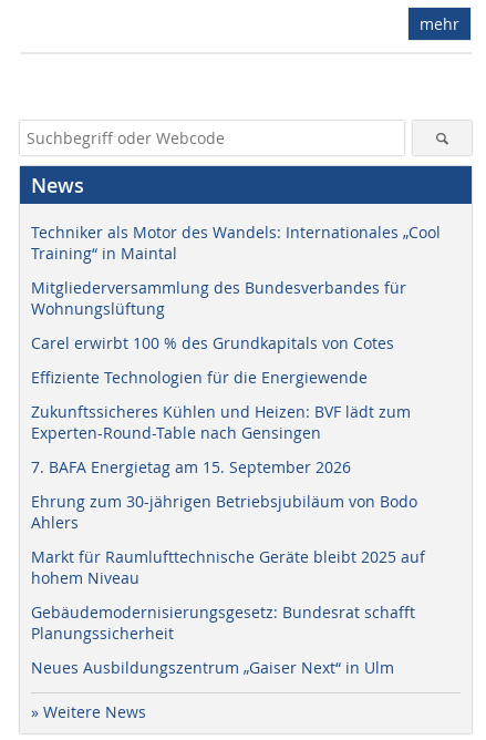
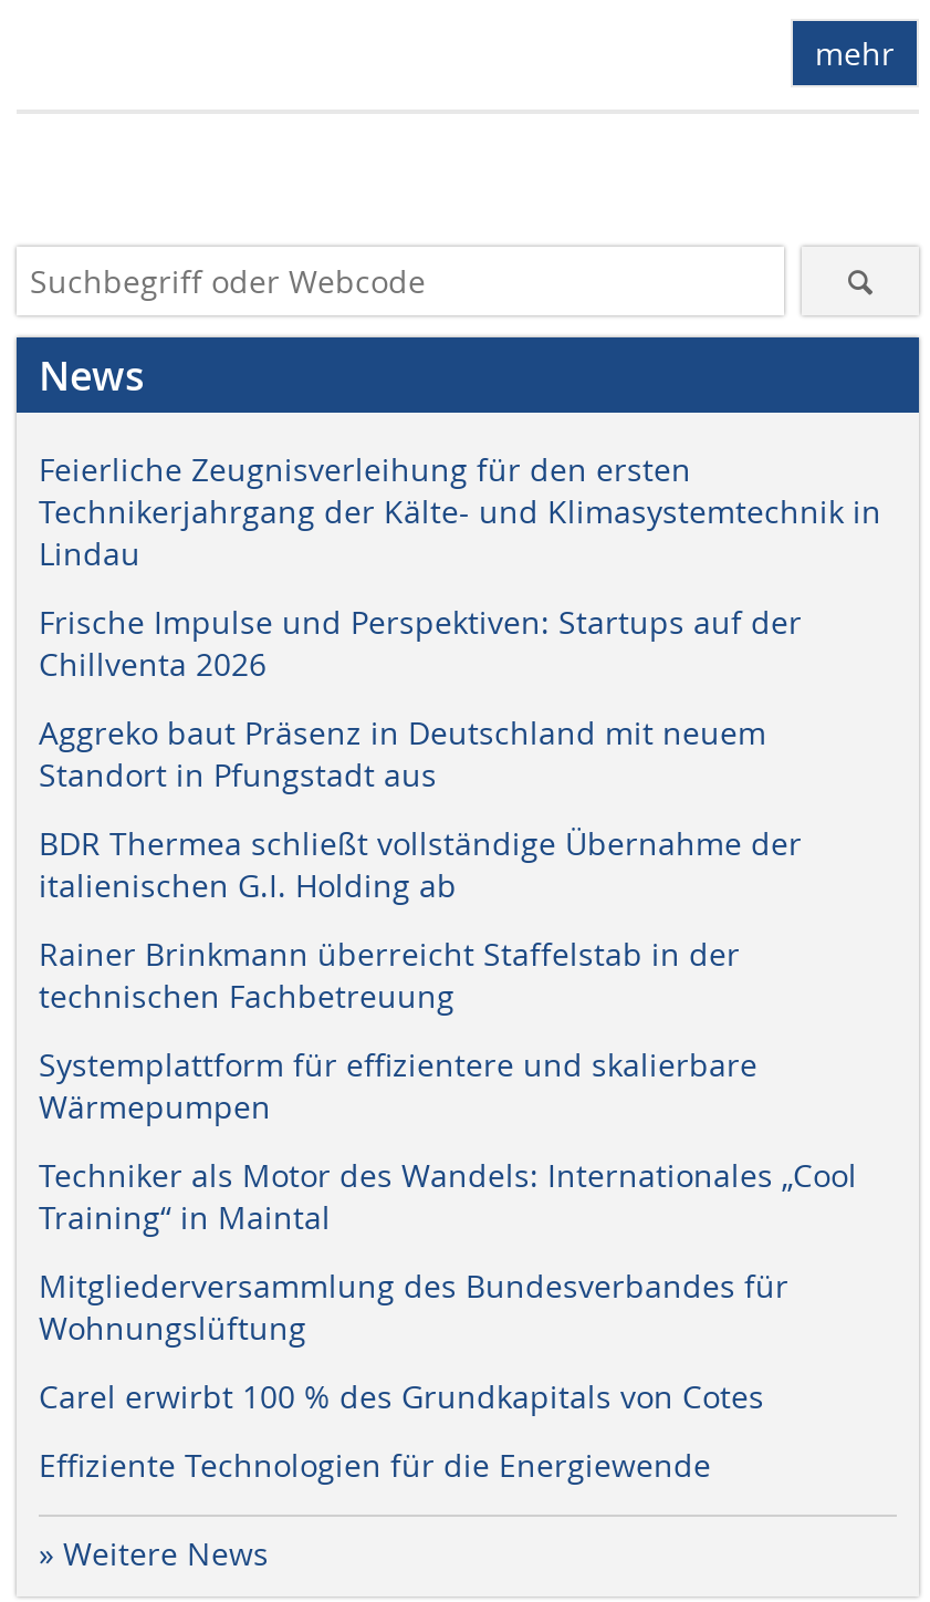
none -> [39,449,881,1128] Feierliche Zeugnisverleihung für den ersten | Technikerjahrgang der Kälte- und Klimasystemtechnik in | Lindau | Frische Impulse und Perspektiven: Startups auf der | Chillventa 2026 | Aggreko baut Präsenz in Deutschland mit neuem | Standort in Pfungstadt aus | BDR Thermea schließt vollständige Übernahme der | italienischen G.I. Holding ab | Rainer Brinkmann überreicht Staffelstab in der | technischen Fachbetreuung | Systemplattform für effizientere und skalierbare | Wärmepumpen
moved [31,222,441,388] -> [39,1155,857,1487]: Techniker als Motor des Wandels: Internationales „Cool | Training“ in Maintal | Mitgliederversammlung des Bundesverbandes für | Wohnungslüftung | Carel erwirbt 100 % des Grundkapitals von Cotes | Effiziente Technologien für die Energiewende
[31,402,425,679] Zukunftssicheres Kühlen und Heizen: BVF lädt zum | Experten-Round-Table nach Gensingen | 7. BAFA Energietag am 15. September 2026 | Ehrung zum 30-jährigen Betriebsjubiläum von Bodo | Ahlers | Markt für Raumlufttechnische Geräte bleibt 2025 auf | hohem Niveau | Gebäudemodernisierungsgesetz: Bundesrat schafft | Planungssicherheit | Neues Ausbildungszentrum „Gaiser Next“ in Ulm -> none

